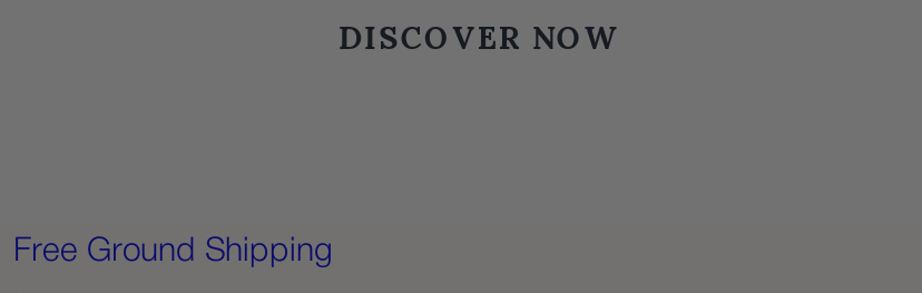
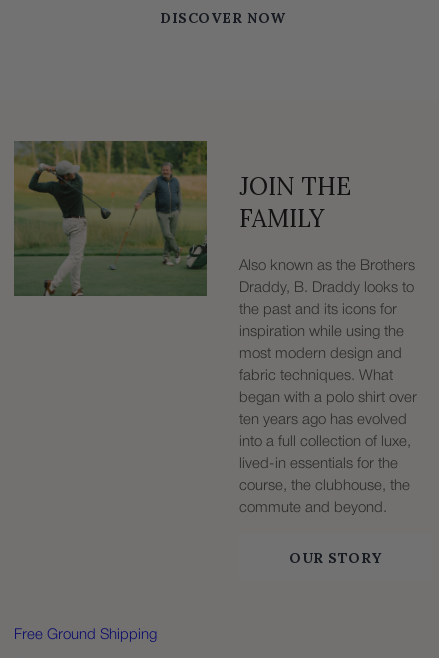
none -> [13,140,417,567] [image] | JOIN THE | FAMILY | Also known as the Brothers | Draddy, B. Draddy looks to | the past and its icons for | inspiration while using the | most modern design and | fabric techniques. What | began with a polo shirt over | ten years ago has evolved | into a full collection of luxe, | lived-in essentials for the | course, the clubhouse, the | commute and beyond. | OUR STORY

